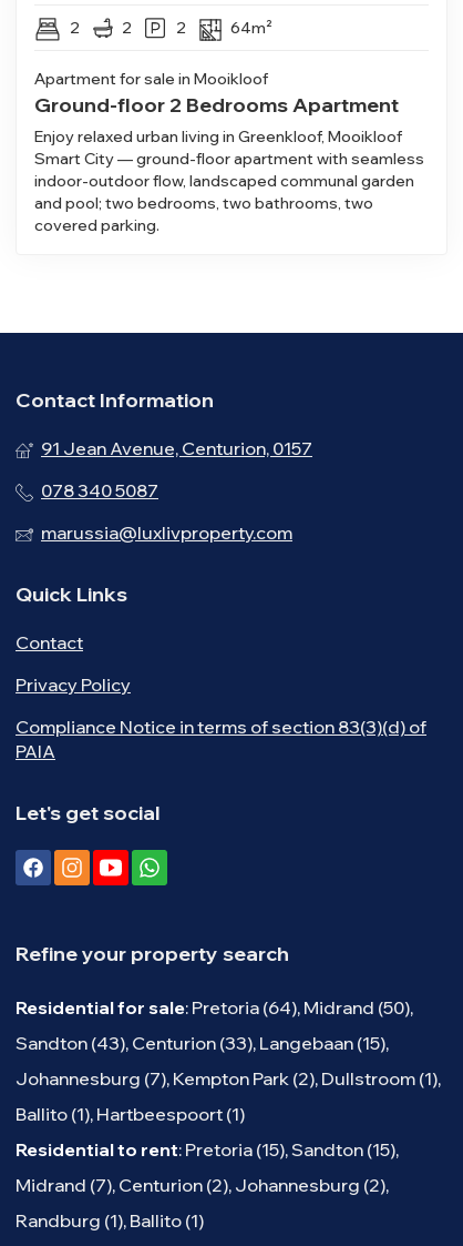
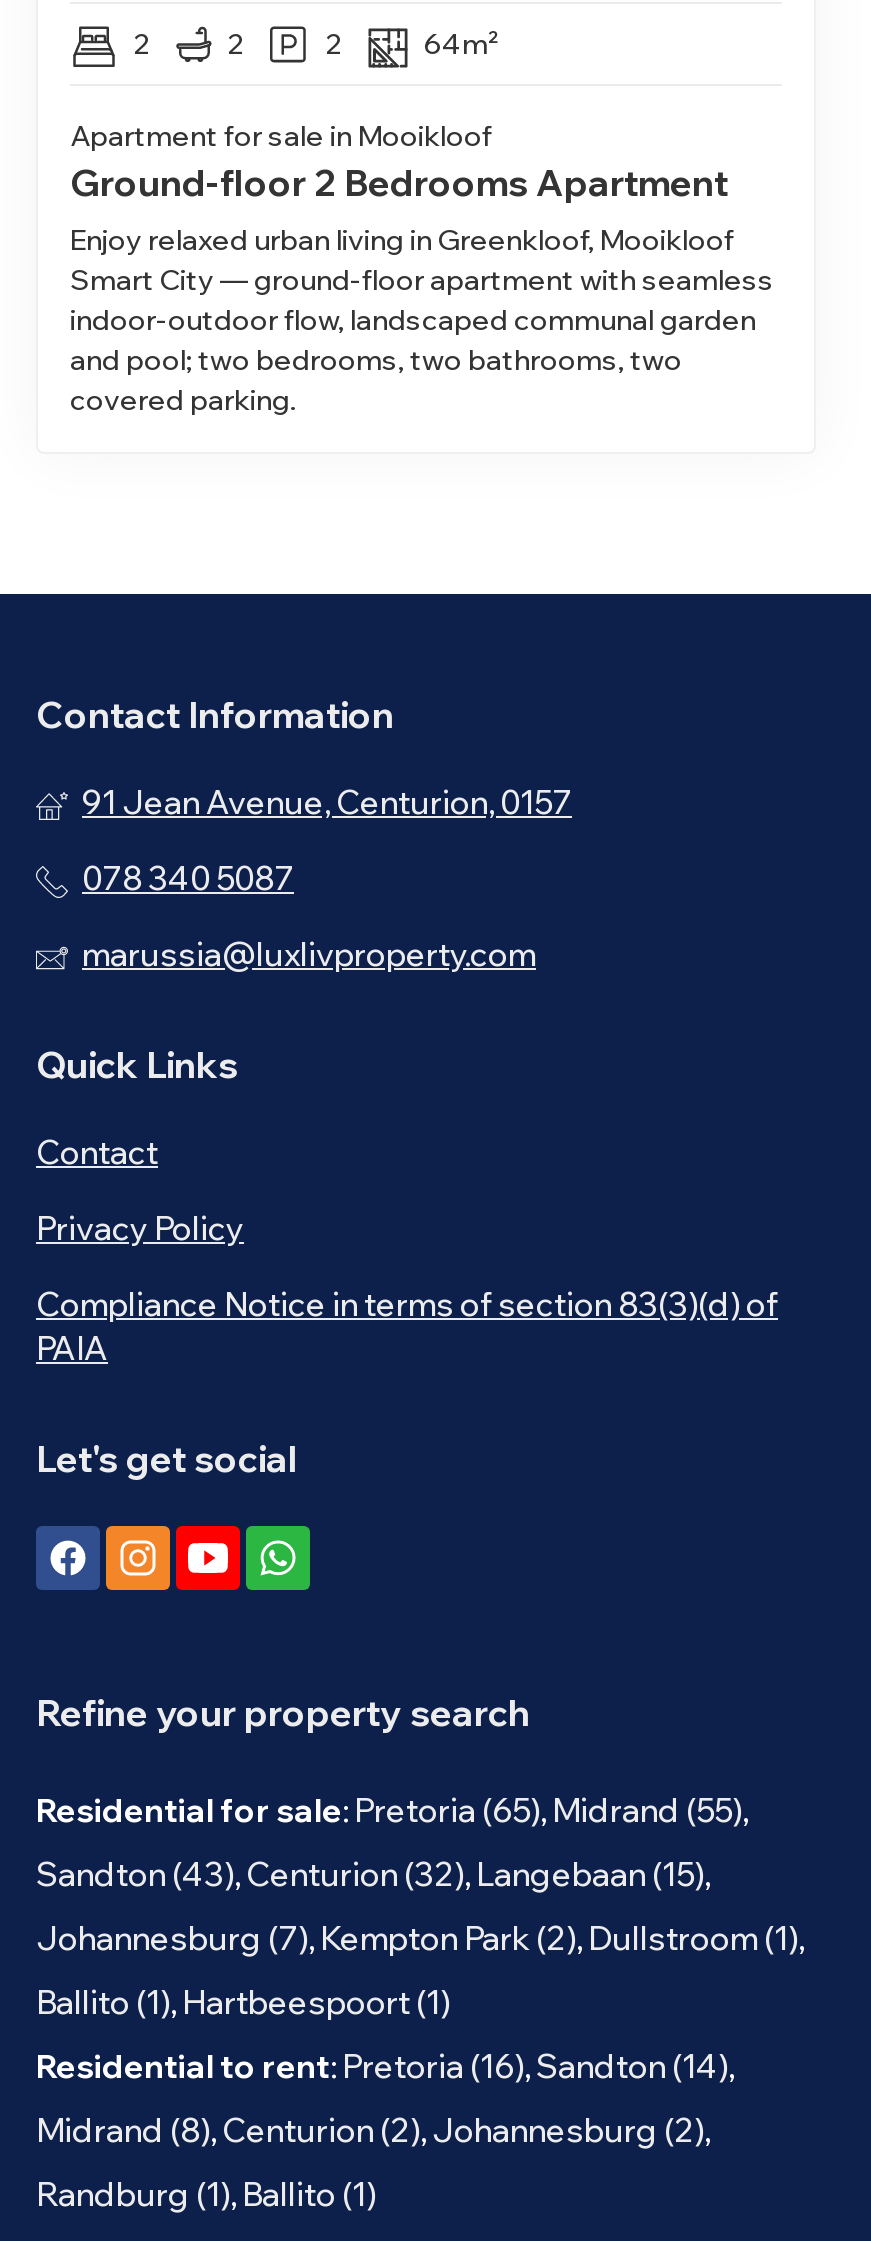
[16,996,413,1019] Residential for sale: Pretoria (64), Midrand (50), -> [36,1790,748,1830] Residential for sale: Pretoria (65), Midrand (55),
[16,1032,389,1054] Sandton (43), Centurion (33), Langebaan (15), -> [36,1854,710,1894] Sandton (43), Centurion (32), Langebaan (15),
[16,1138,399,1161] Residential to rent: Pretoria (15), Sandton (15), -> [36,2046,734,2086] Residential to rent: Pretoria (16), Sandton (14),
[16,1174,389,1196] Midrand (7), Centurion (2), Johannesburg (2), -> [36,2110,710,2150] Midrand (8), Centurion (2), Johannesburg (2),

